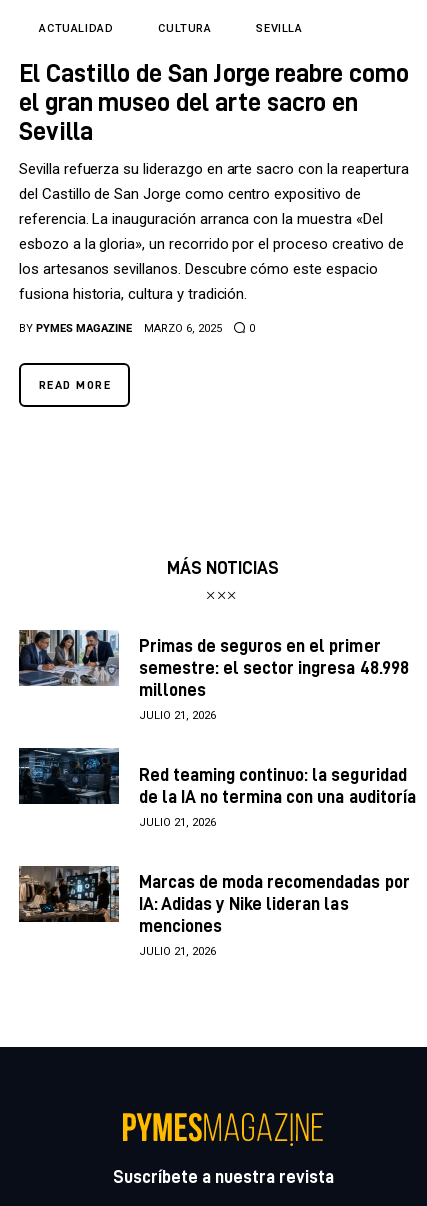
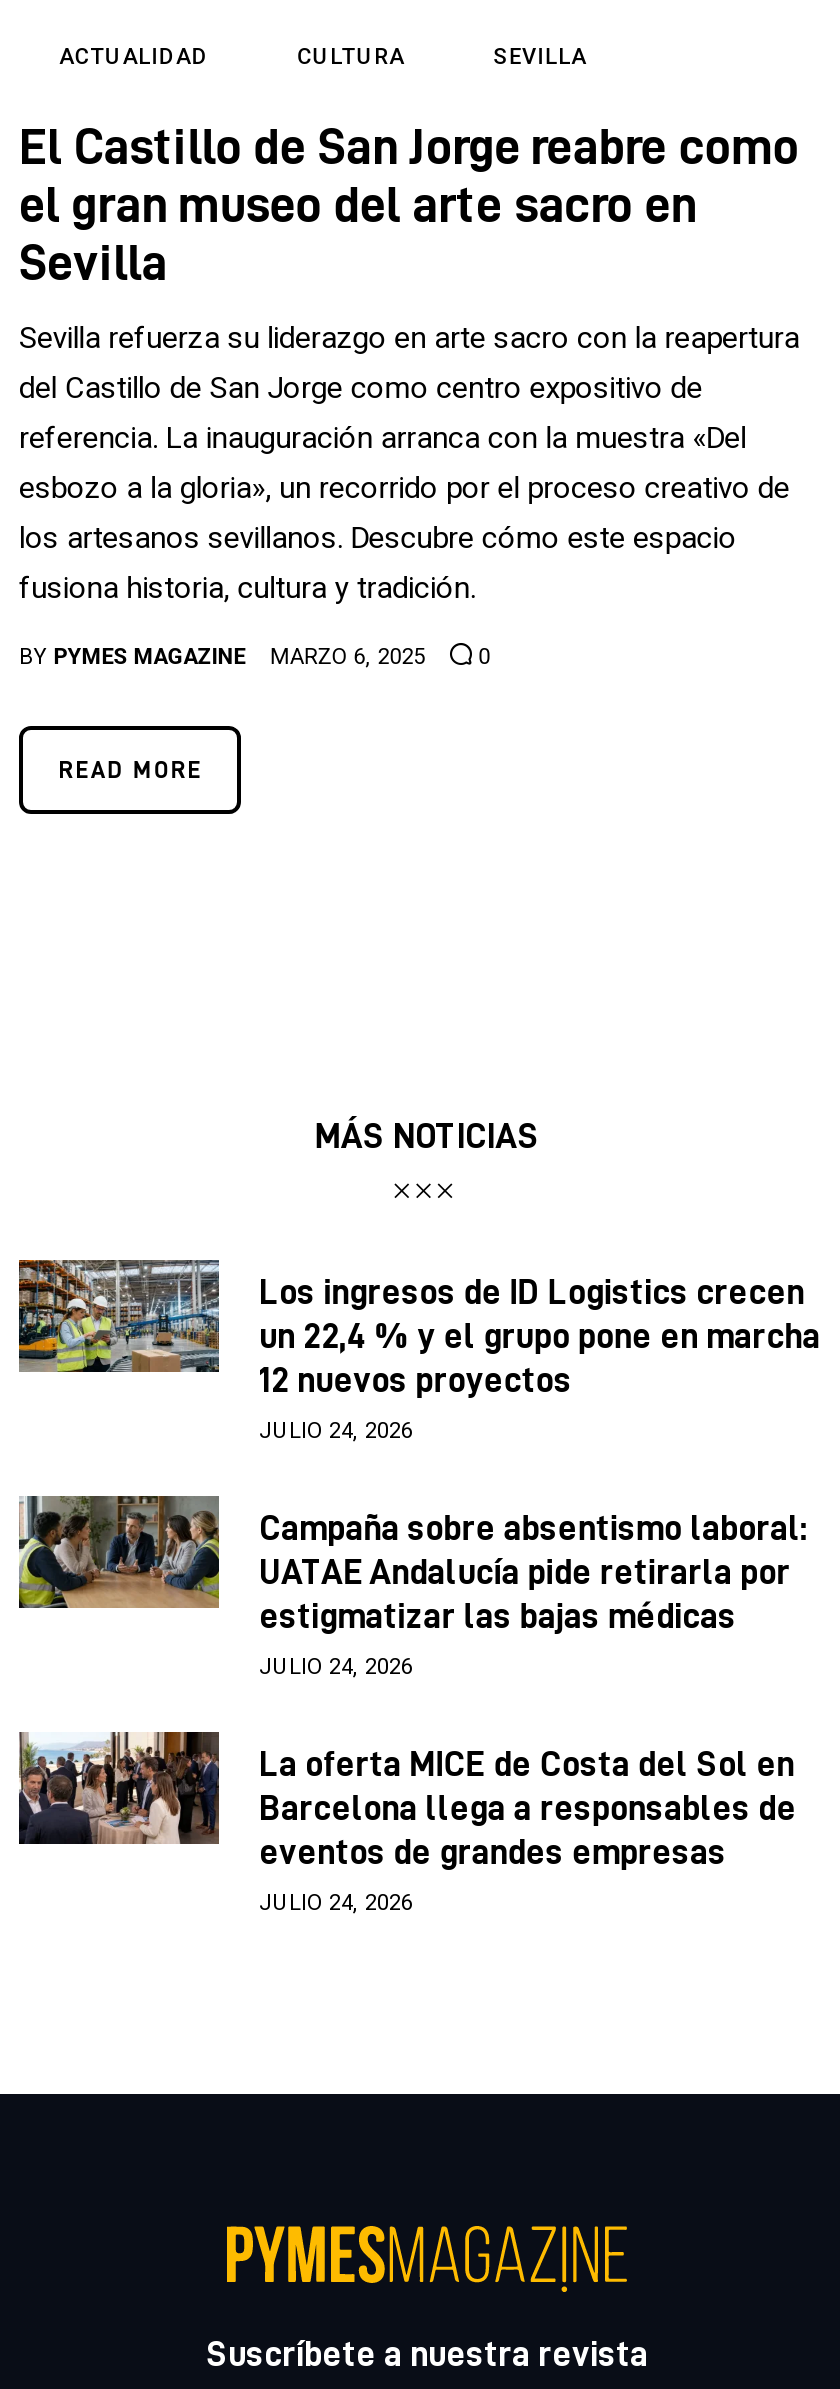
[19,630,409,699] [image] | Primas de seguros en el primer | semestre: el sector ingresa 48.998 | millones -> [19,1258,820,1398] [image] | Los ingresos de ID Logistics crecen | un 22,4 % y el grupo pone en marcha | 12 nuevos proyectos
[139,709,216,722] JULIO 21, 2026 -> [259,1419,413,1445] JULIO 24, 2026
[18,747,416,806] [image] | Red teaming continuo: la seguridad | de la IA no termina con una auditoría -> [17,1494,808,1634] [image] | Campaña sobre absentismo laboral: | UATAE Andalucía pide retirarla por | estigmatizar las bajas médicas
[139,816,216,829] JULIO 21, 2026 -> [259,1655,413,1681] JULIO 24, 2026
[19,865,410,935] [image] | Marcas de moda recomendadas por | IA: Adidas y Nike lideran las | menciones -> [19,1730,796,1870] [image] | La oferta MICE de Costa del Sol en | Barcelona llega a responsables de | eventos de grandes empresas
[139,945,216,958] JULIO 21, 2026 -> [259,1891,413,1917] JULIO 24, 2026

